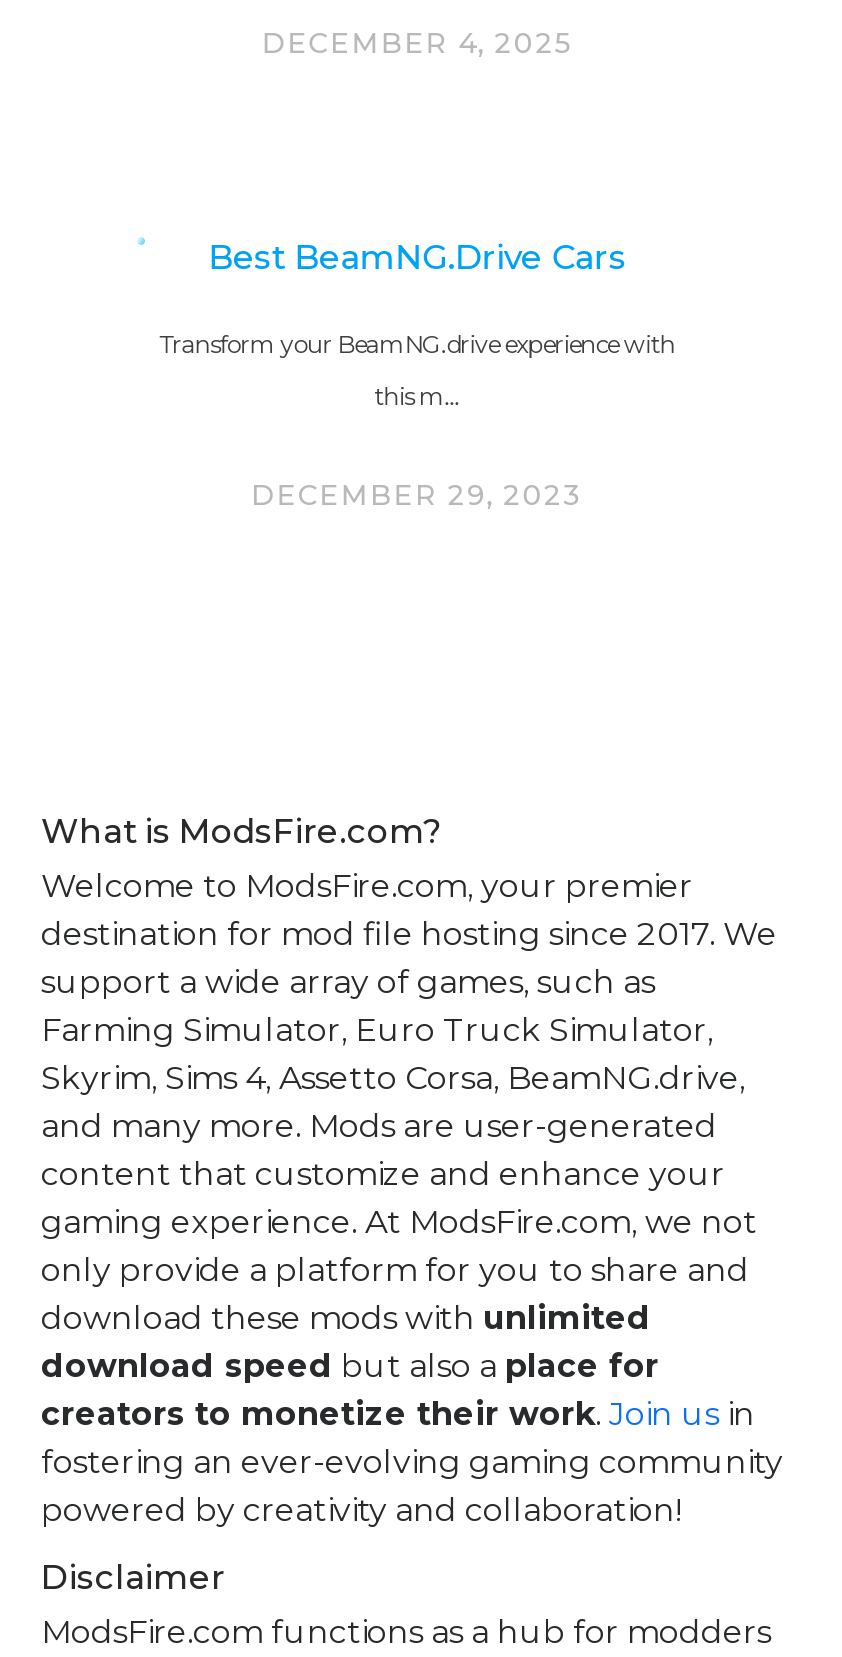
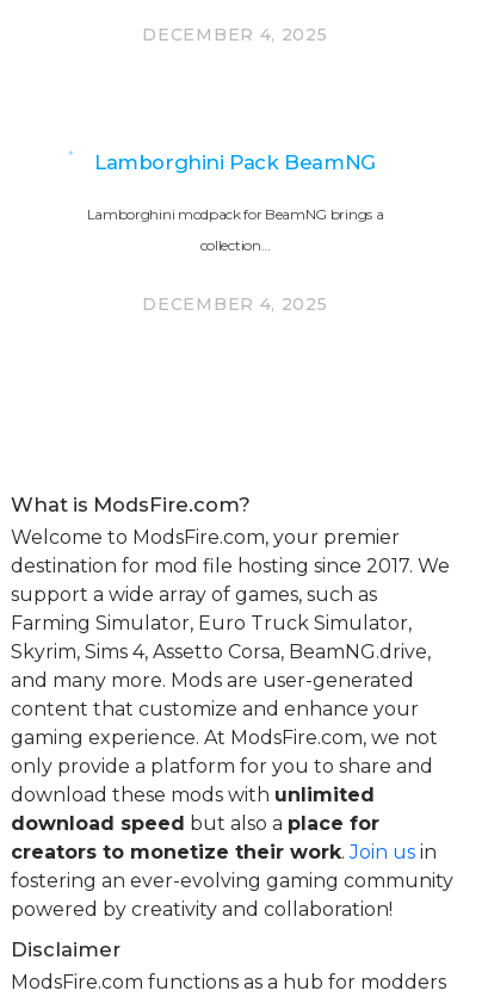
[208,236,626,276] Best BeamNG.Drive Cars -> [94,150,376,174] Lamborghini Pack BeamNG
[159,328,675,358] Transform your BeamNG.drive experience with -> [87,205,383,223] Lamborghini modpack for BeamNG brings a
[374,380,460,410] this m… -> [200,236,270,254] collection…
[251,476,583,512] DECEMBER 29, 2023 -> [142,293,328,314] DECEMBER 4, 2025

